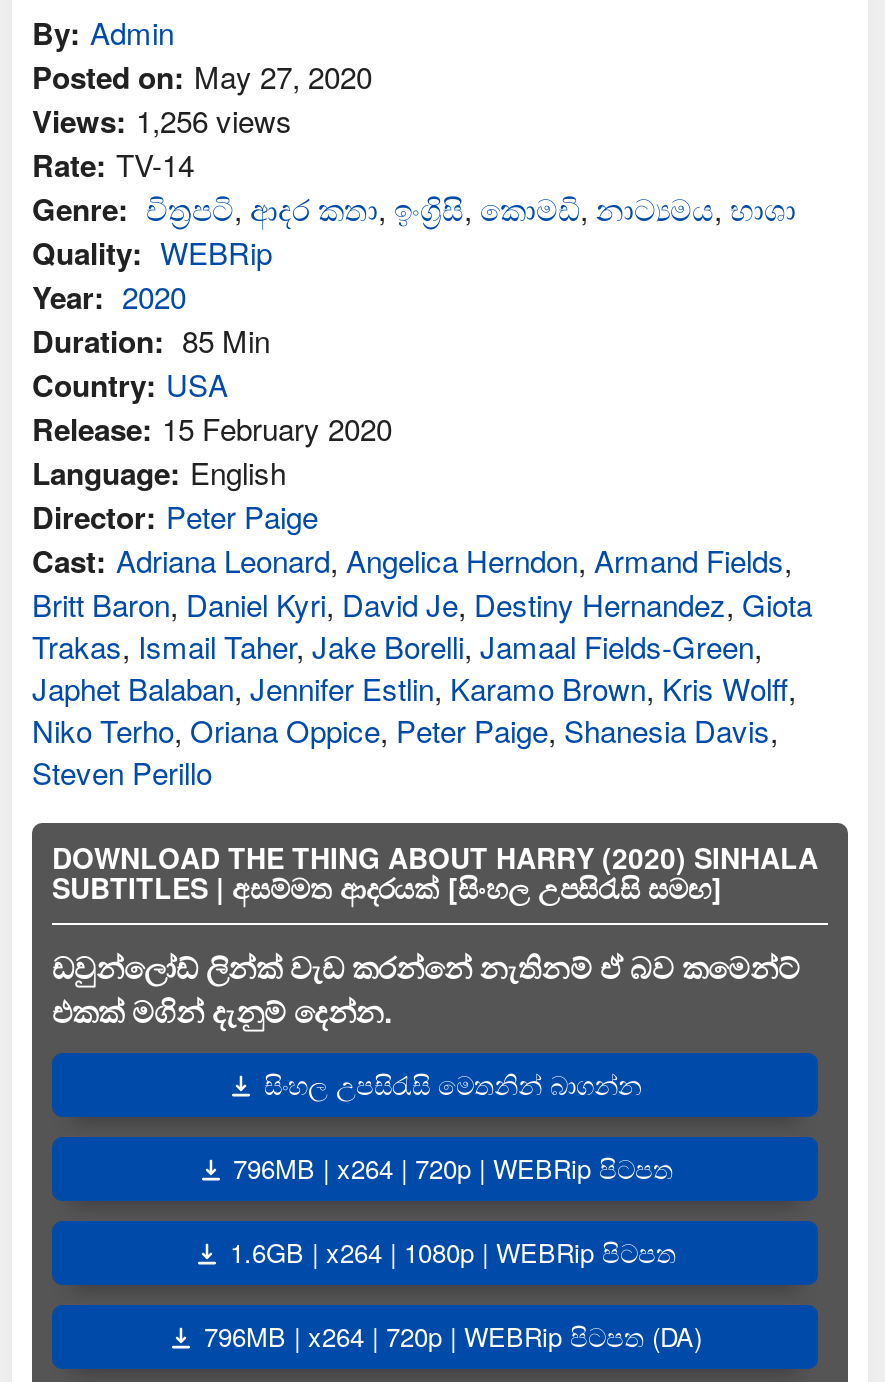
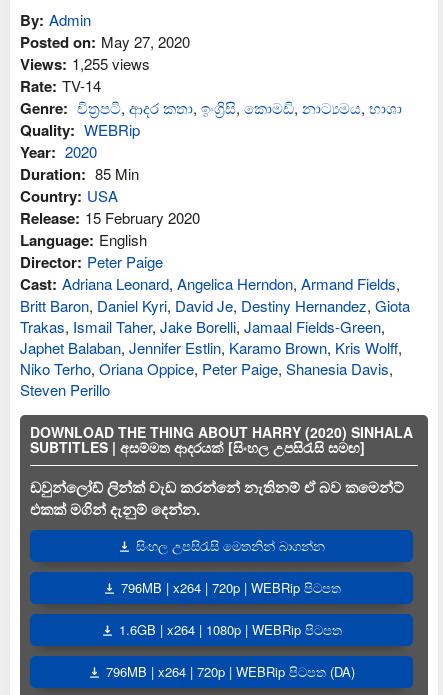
[32,99,292,143] Views: 1,256 views -> [20,53,150,75] Views: 1,255 views

